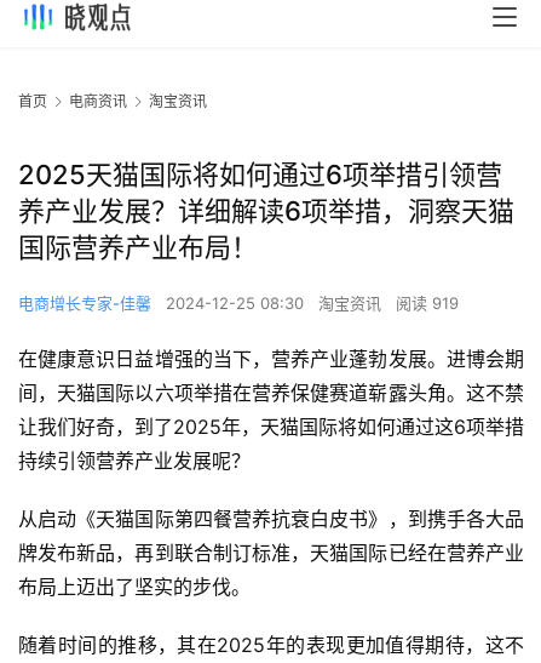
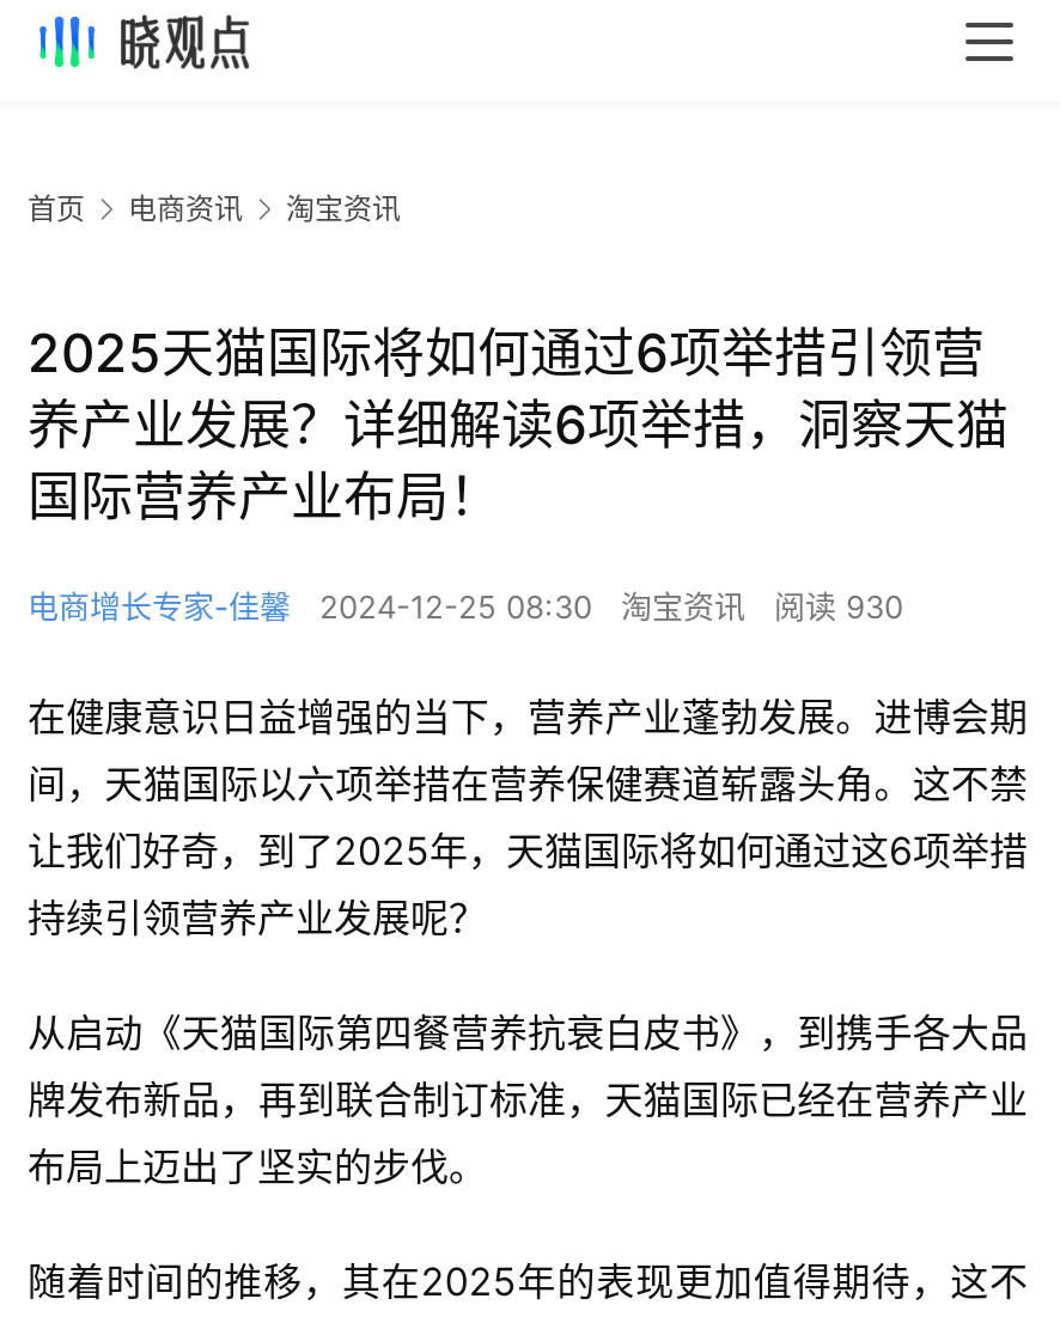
[18,294,459,313] 电商增长专家-佳馨 2024-12-25 08:30 淘宝资讯 阅读 919 -> [28,588,903,626] 电商增长专家-佳馨 2024-12-25 08:30 淘宝资讯 阅读 930

